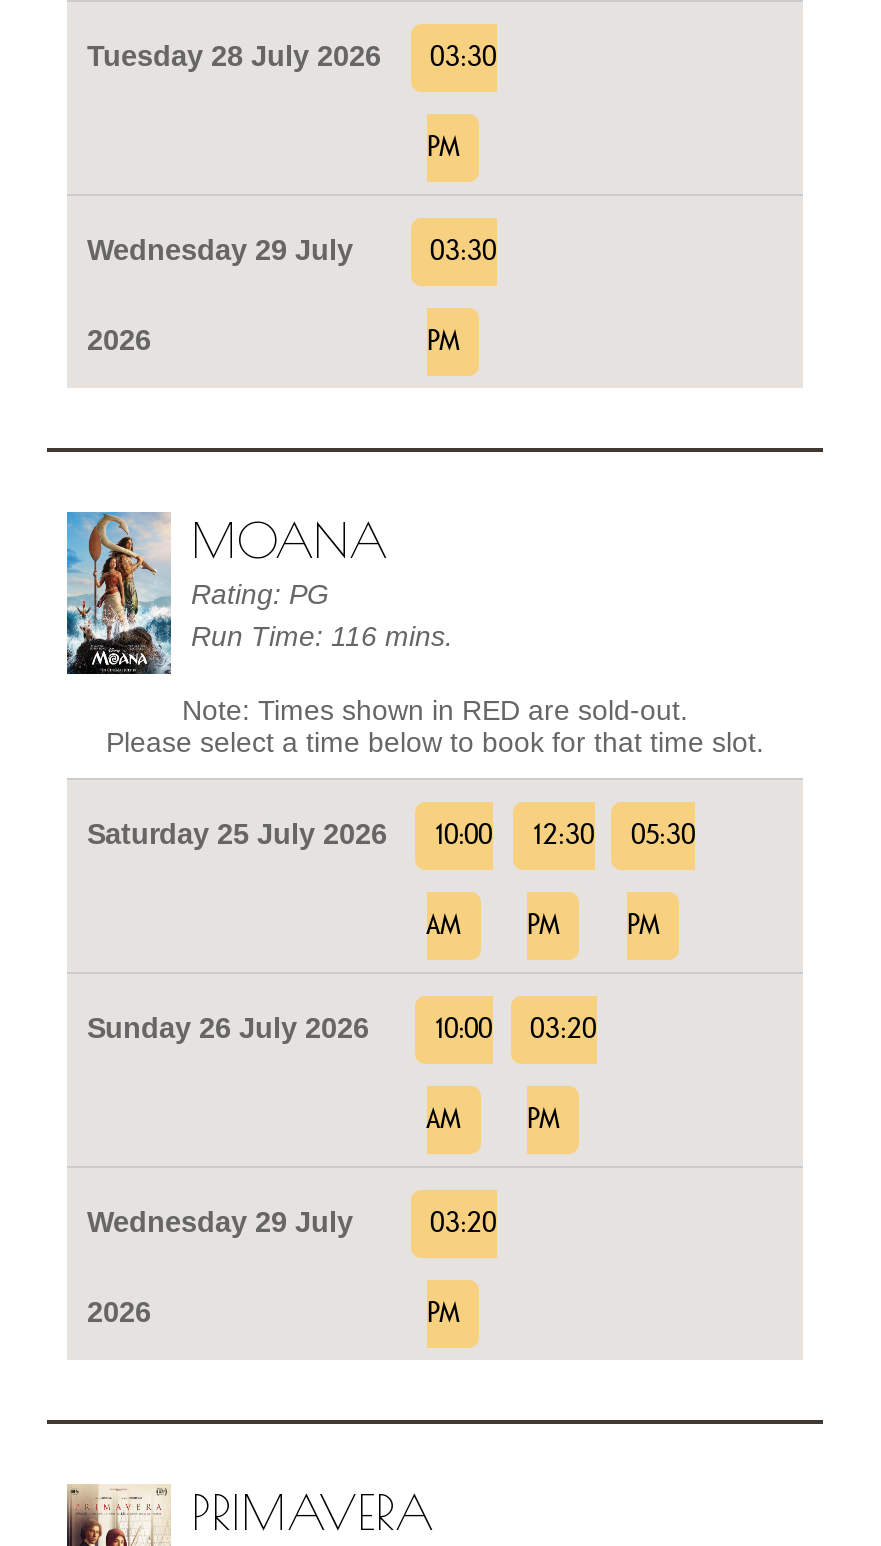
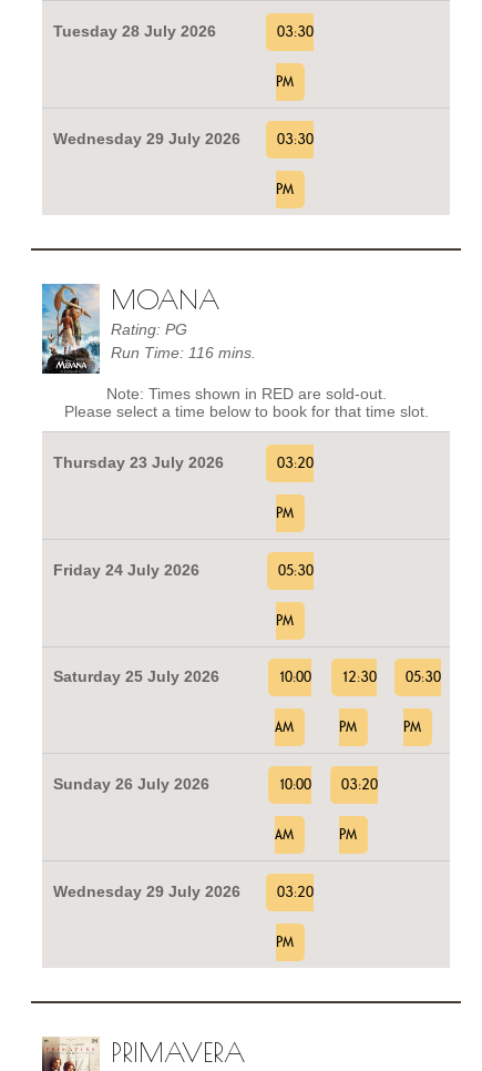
none -> [53,453,314,629] Thursday 23 July 2026 | 03:20 | PM | Friday 24 July 2026 | 05:30 | PM

